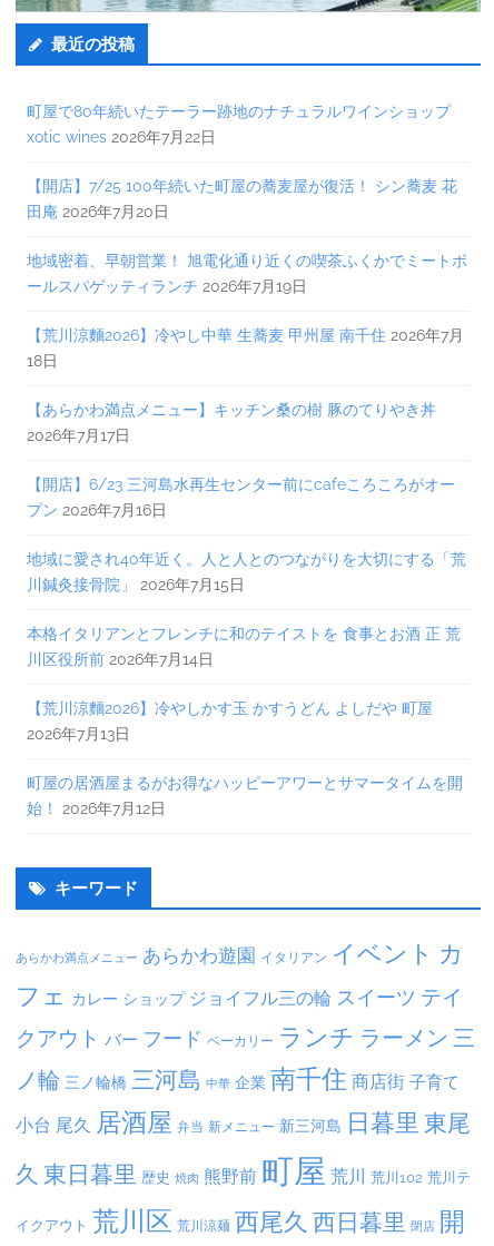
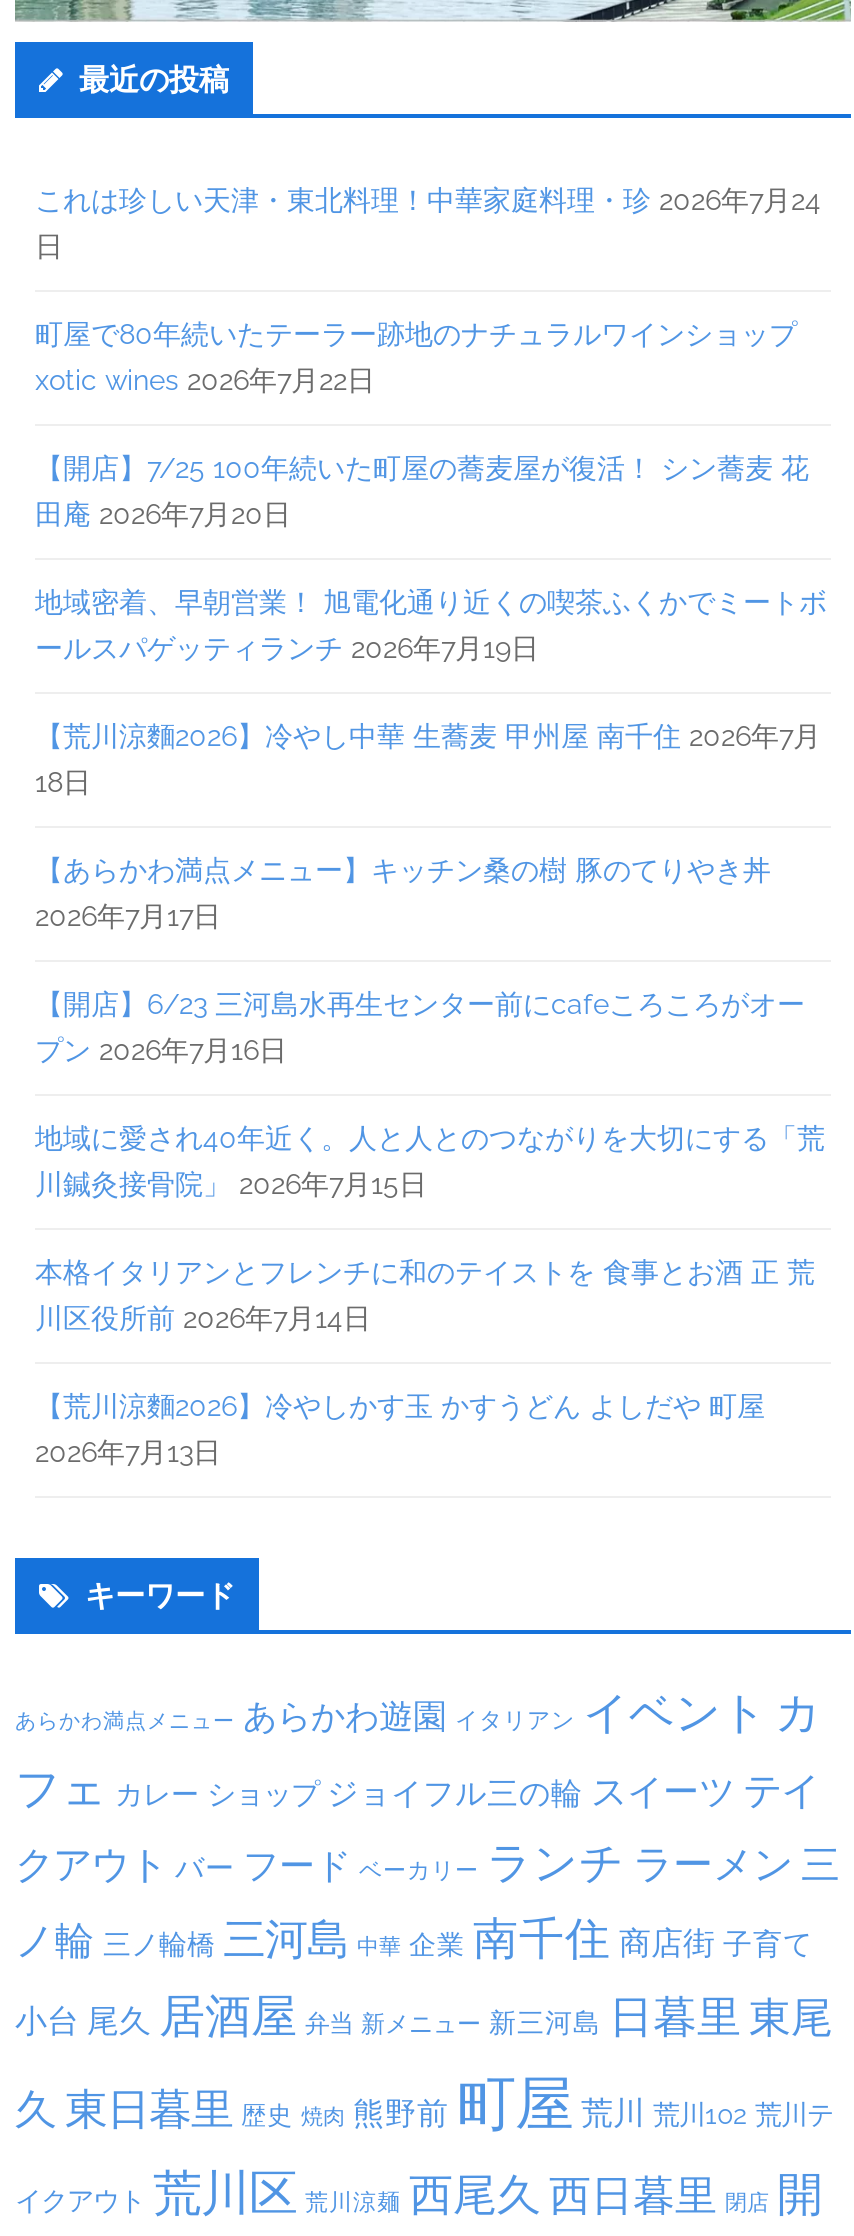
none -> [35,184,821,262] これは珍しい天津・東北料理！中華家庭料理・珍 2026年7月24 | 日
moved [27,128,467,742] -> [35,364,827,1468]: xotic wines 2026年7月22日 | 田庵 2026年7月20日 | 地域密着、早朝営業！ 旭電化通り近くの喫茶ふくかでミートボ | ... | 【荒川涼麵2026】冷やしかす玉 かすうどん よしだや 町屋 | 2026年7月13日
[27,774,463,817] 町屋の居酒屋まるがお得なハッピーアワーとサマータイムを開 | 始！ 2026年7月12日 -> none

